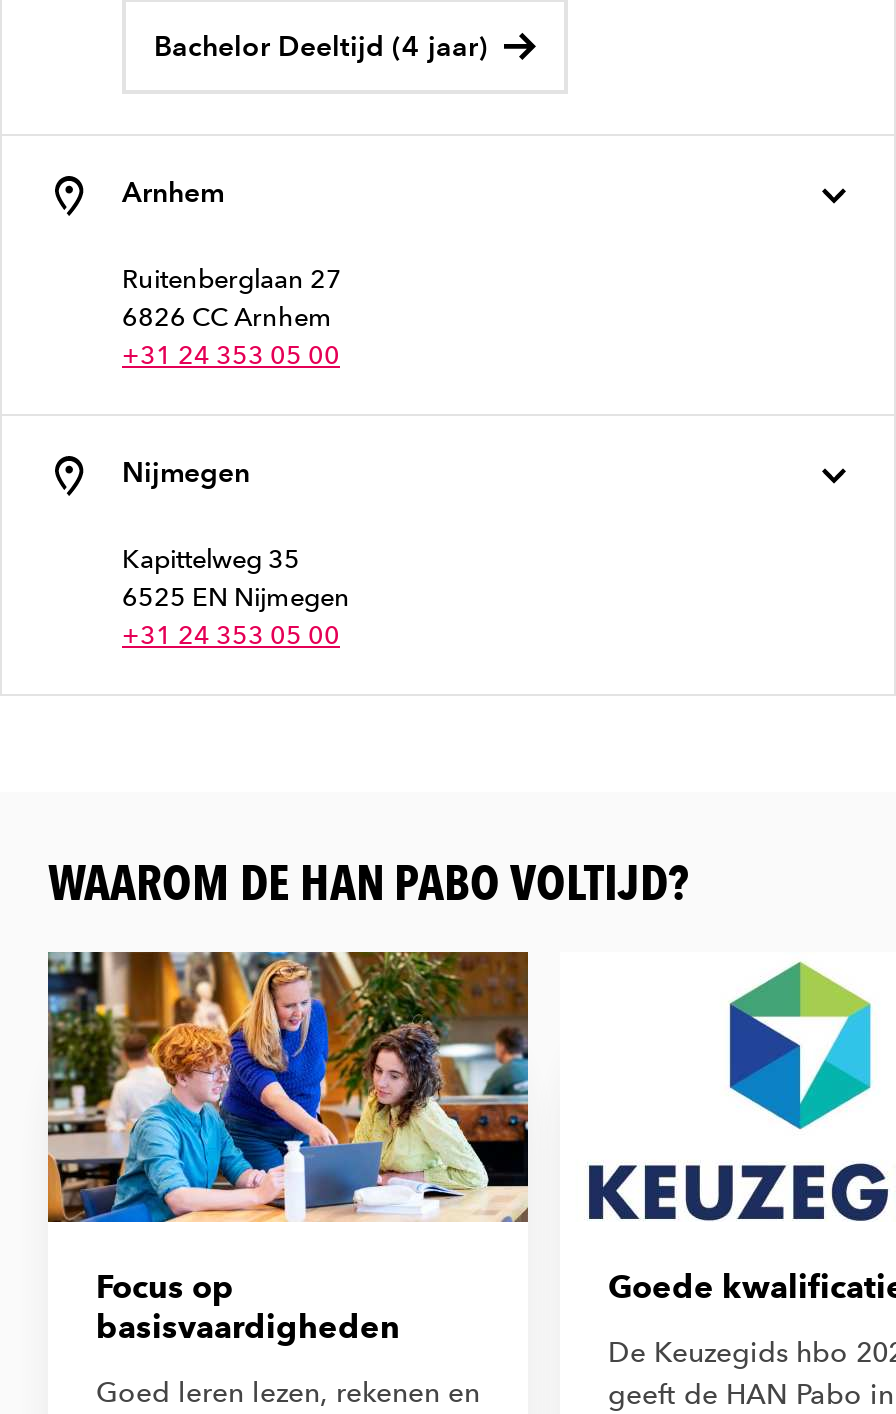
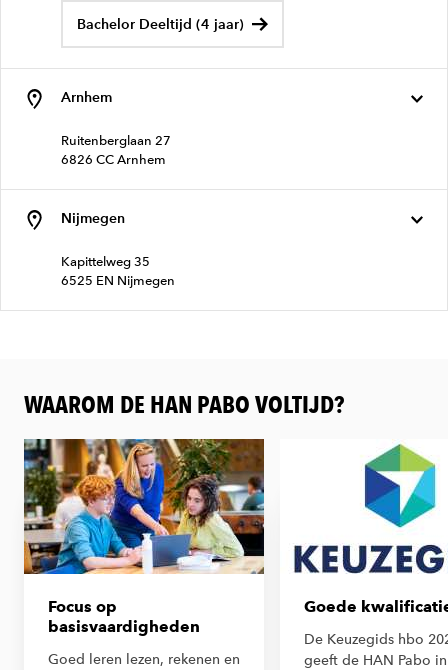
[122,340,340,370] +31 24 353 05 00 -> none
[122,620,340,650] +31 24 353 05 00 -> none

